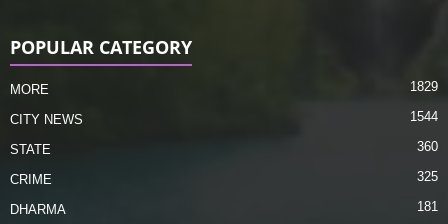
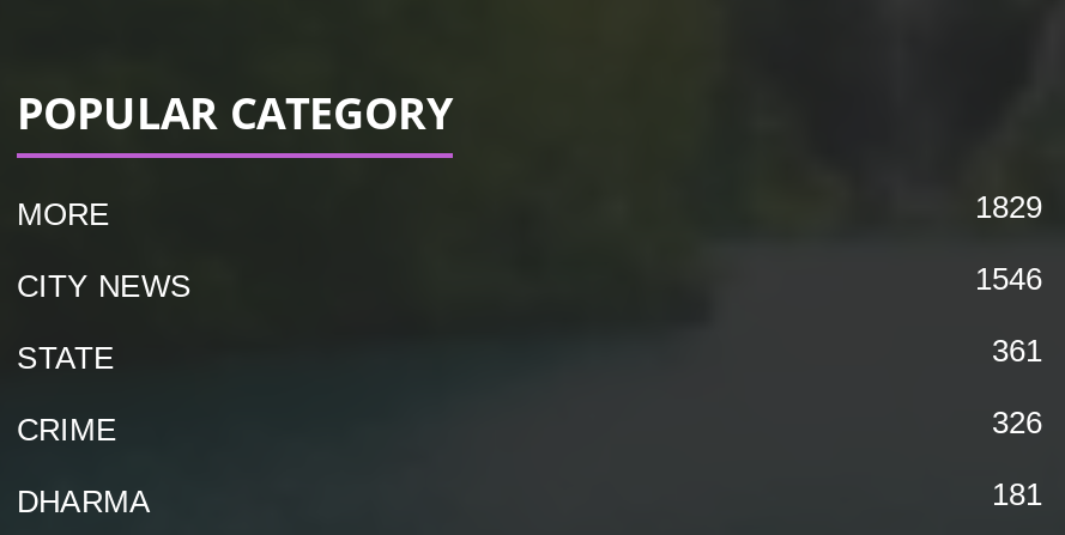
[410,109,438,124] 1544 -> [975,260,1042,296] 1546
[417,139,438,154] 360 -> [992,332,1042,368] 361
[417,169,438,184] 325 -> [992,404,1042,440] 326

